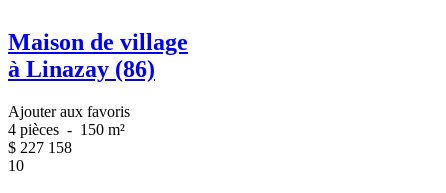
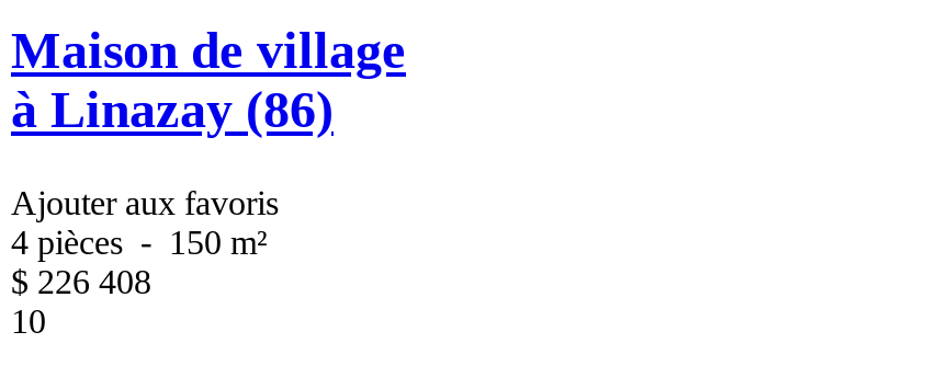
[8,139,72,156] $227 158 -> [11,263,151,300] $226 408

